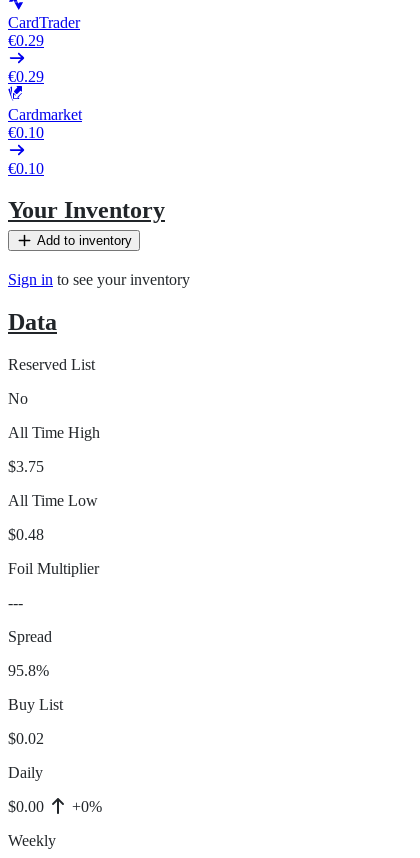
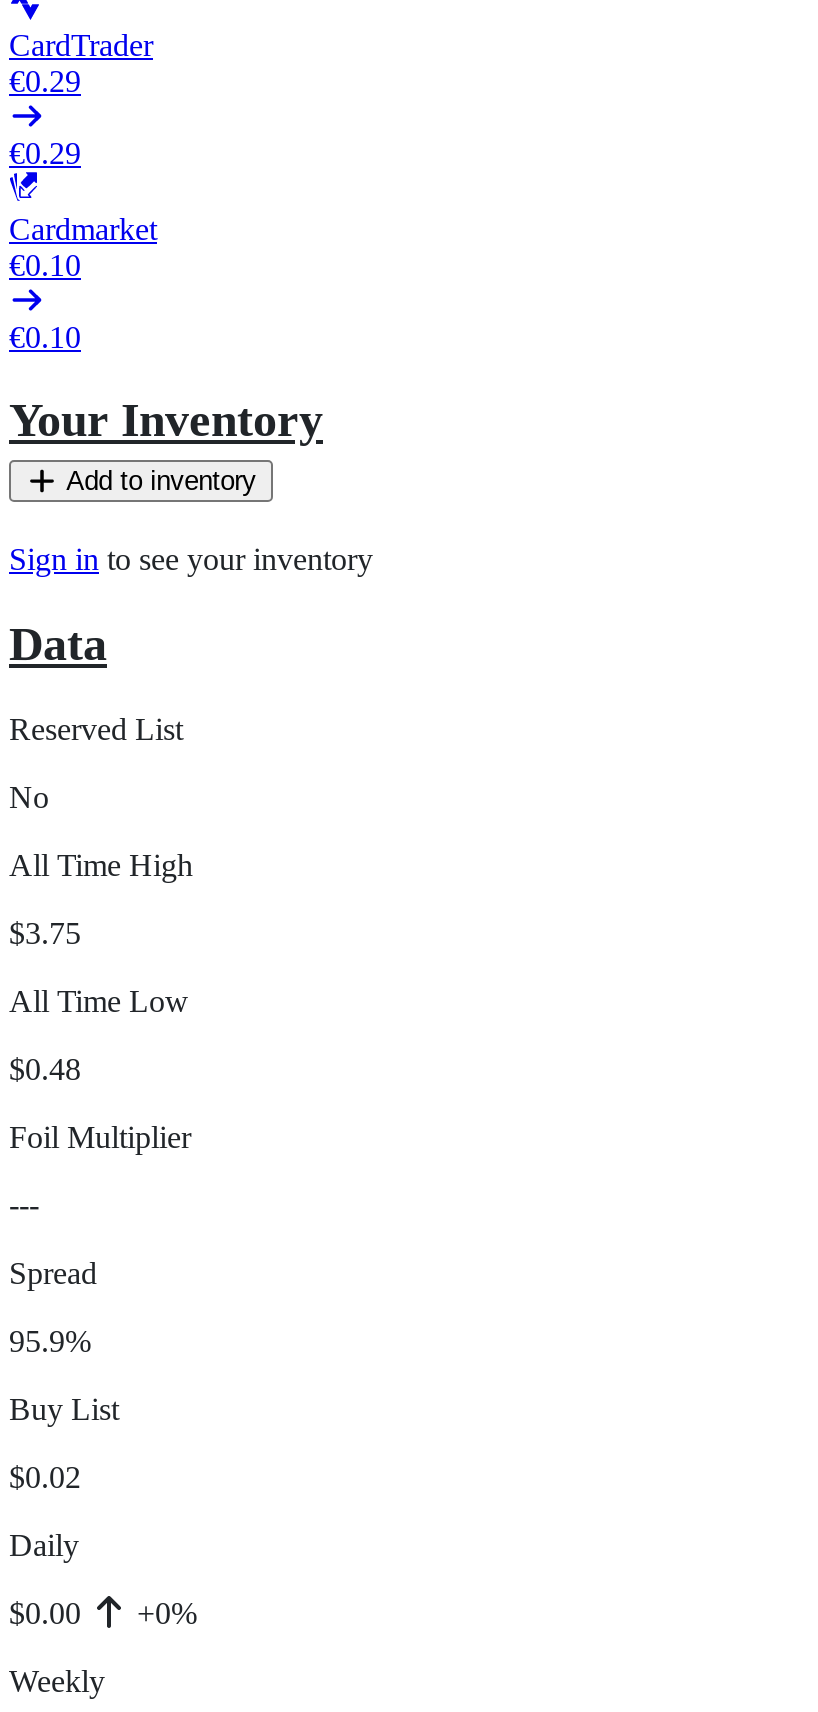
[8,662,49,679] 95.8% -> [9,1324,91,1358] 95.9%

